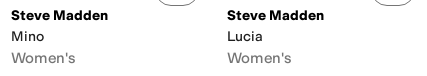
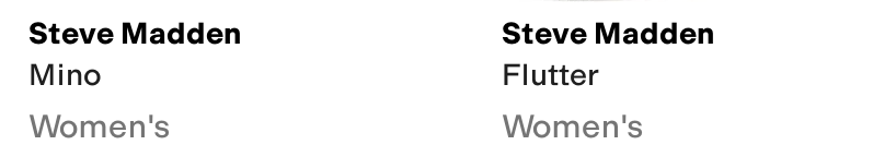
[227,28,263,45] Lucia -> [502,57,598,94] Flutter

